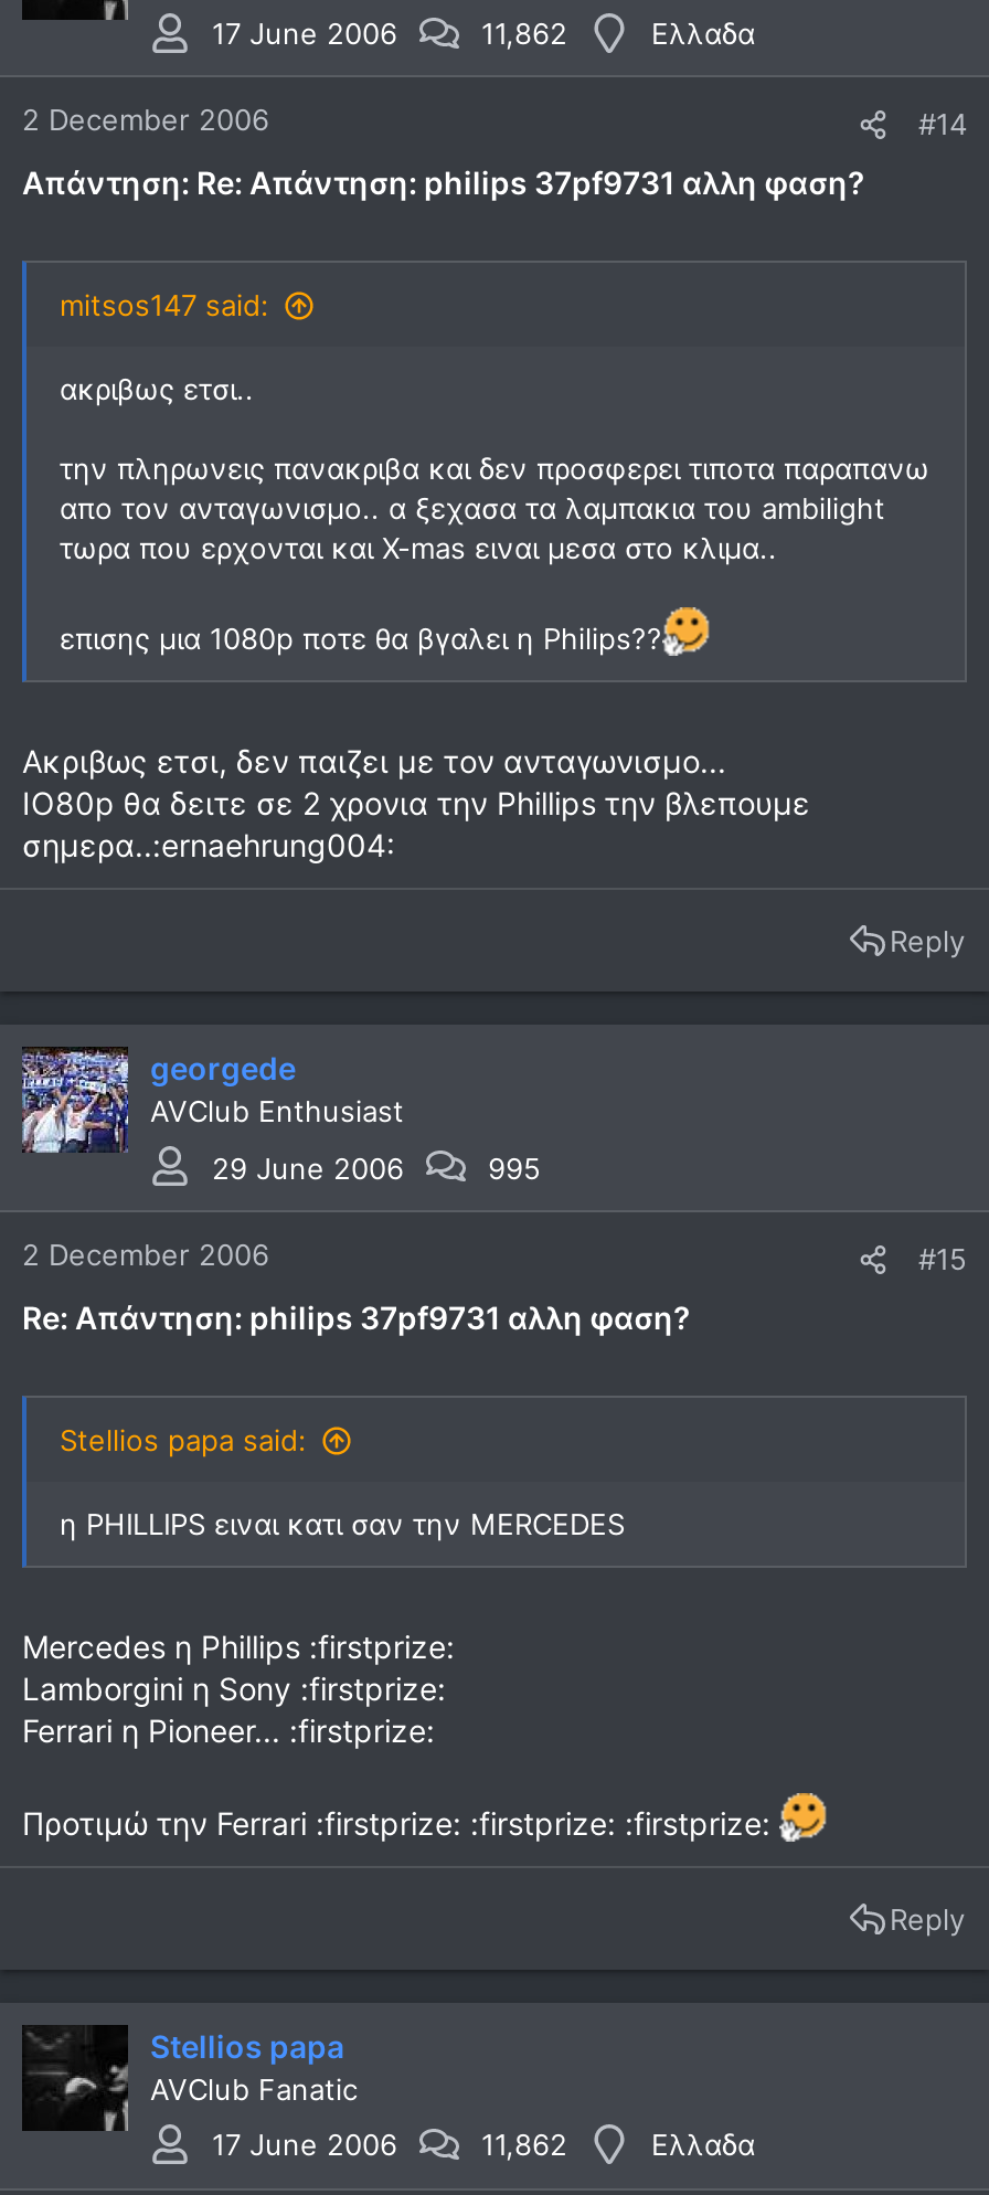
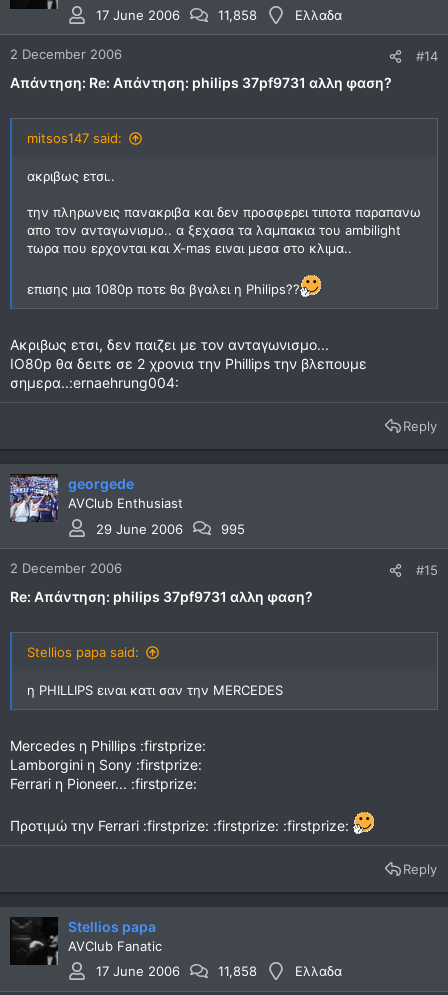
[481,15,567,51] 11,862 -> [218,7,257,23] 11,858
[481,2127,567,2163] 11,862 -> [218,963,257,979] 11,858

